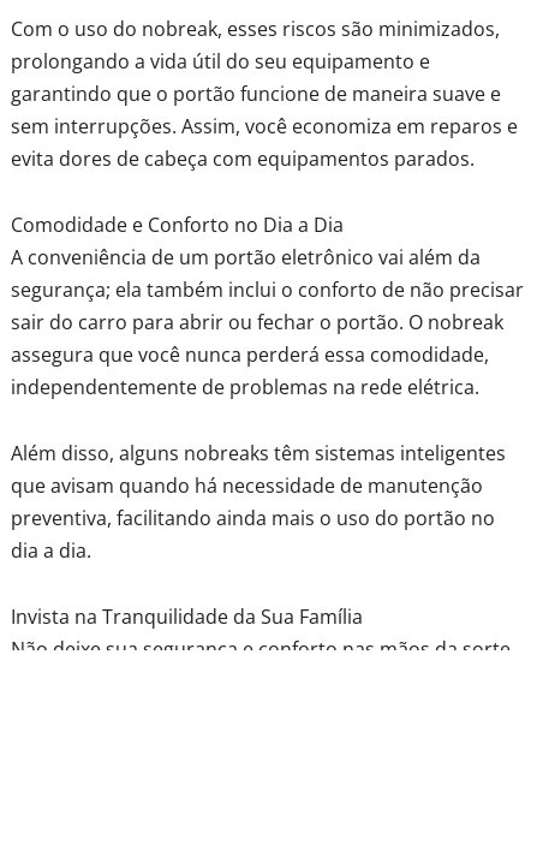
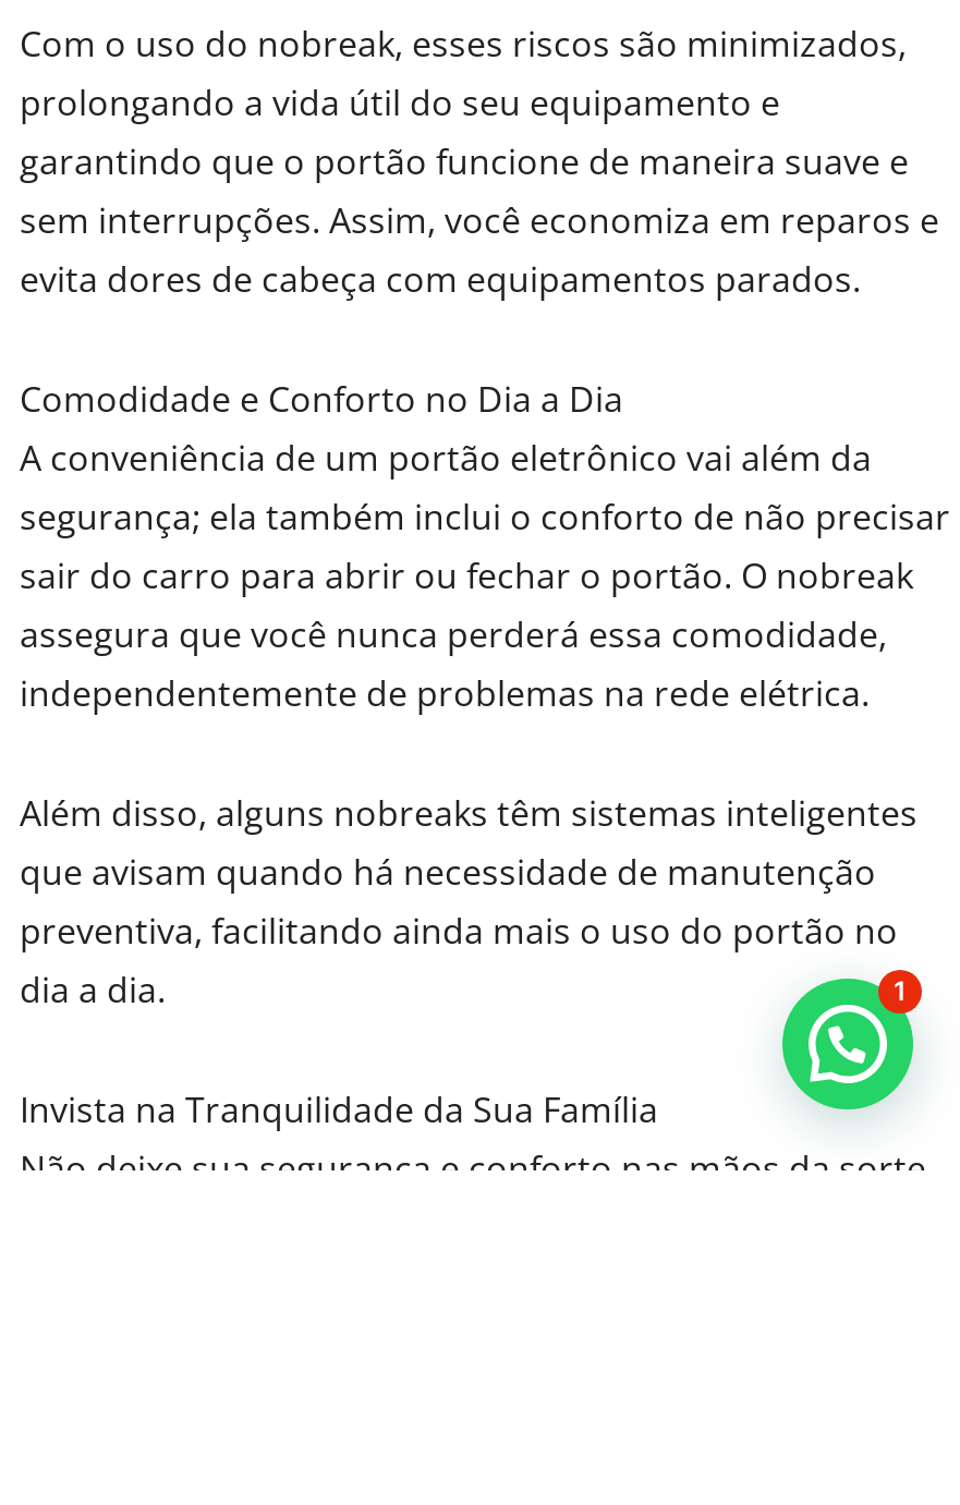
none -> [774,974,926,1133] [image] | 1

